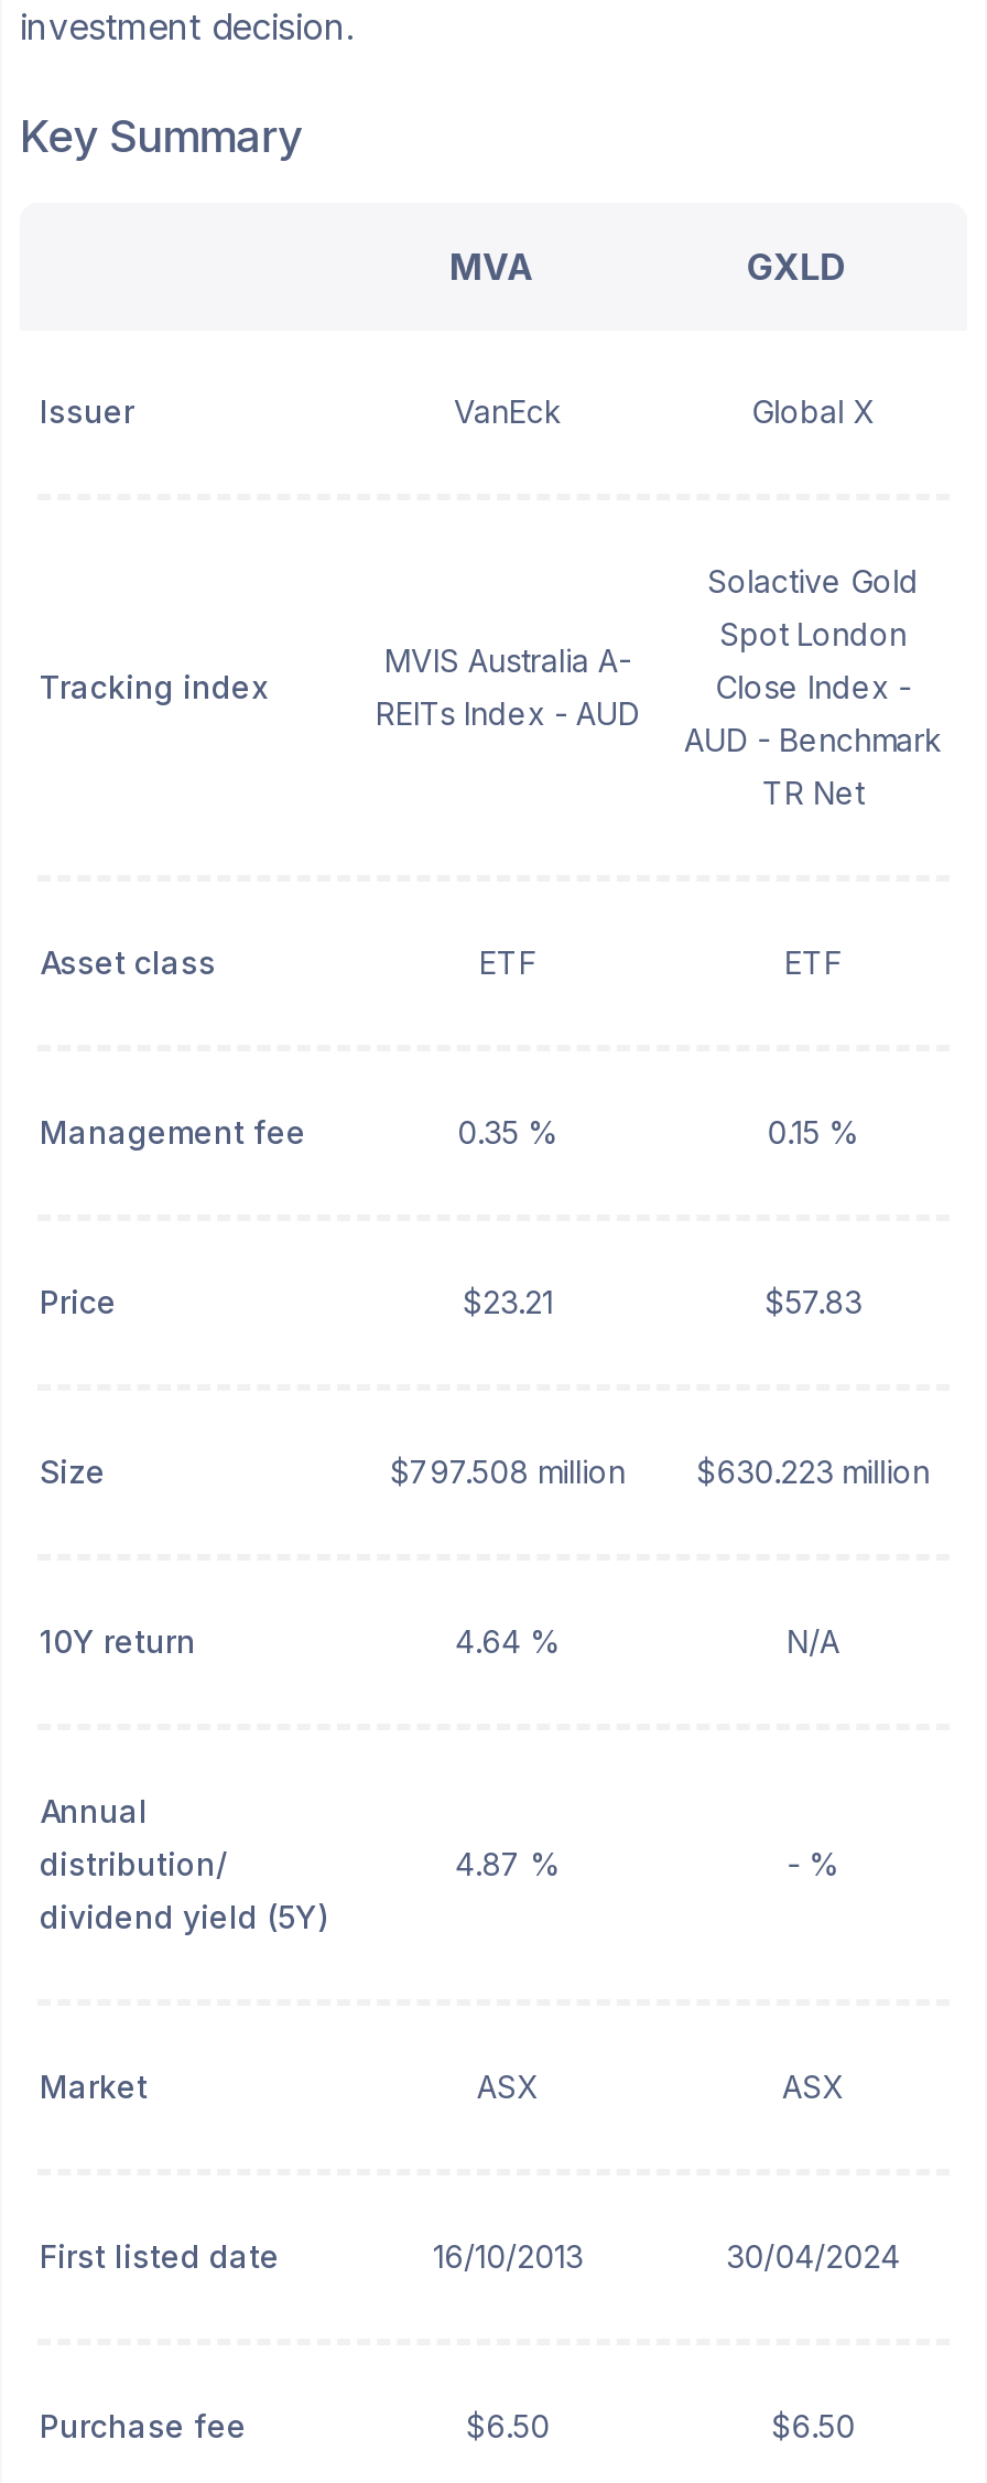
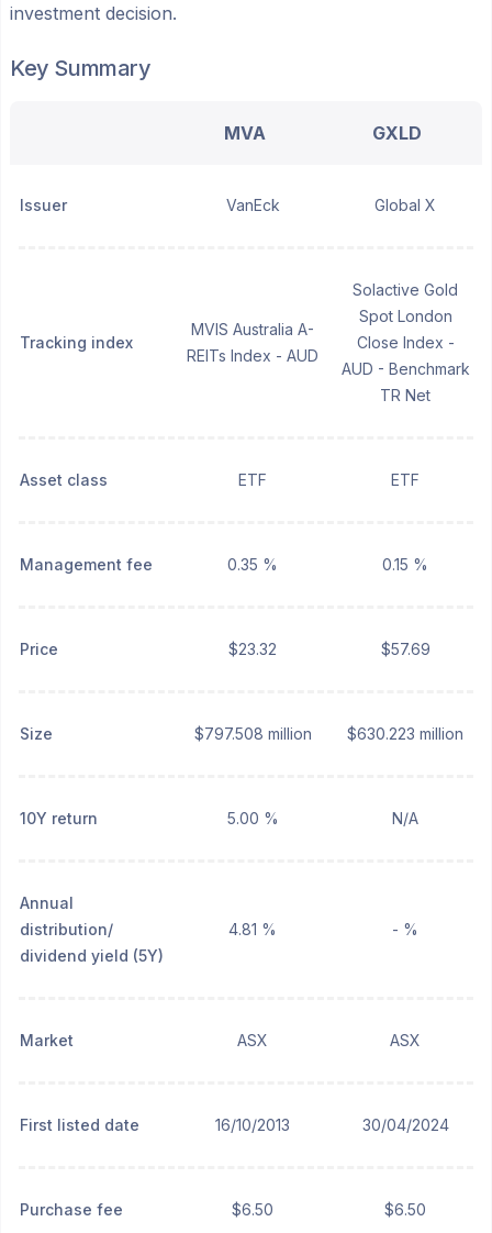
[463,1283,553,1320] $23.21 -> [229,640,277,658] $23.32
[765,1283,862,1320] $57.83 -> [381,640,430,658] $57.69
[455,1622,561,1660] 4.64 % -> [227,809,279,827] 5.00 %
[455,1845,561,1882] 4.87 % -> [229,920,277,938] 4.81 %

